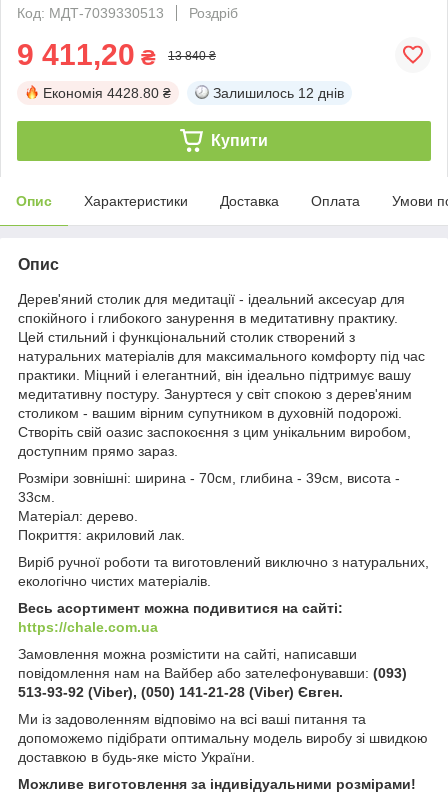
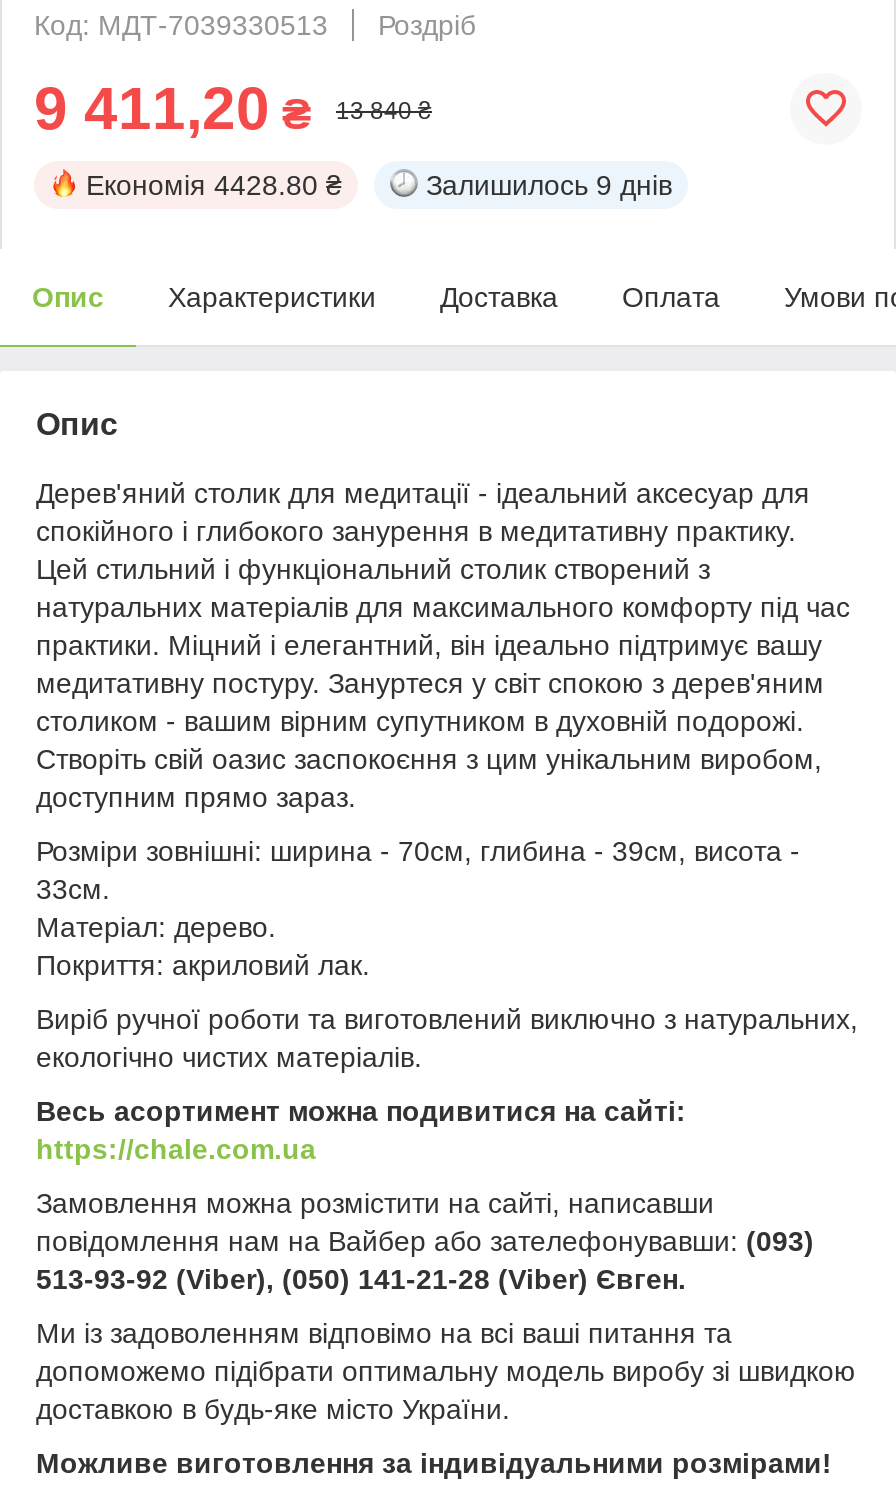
[211,85,344,149] Залишилось 12 днів | Купити -> [426,169,672,201] Залишилось 9 днів

